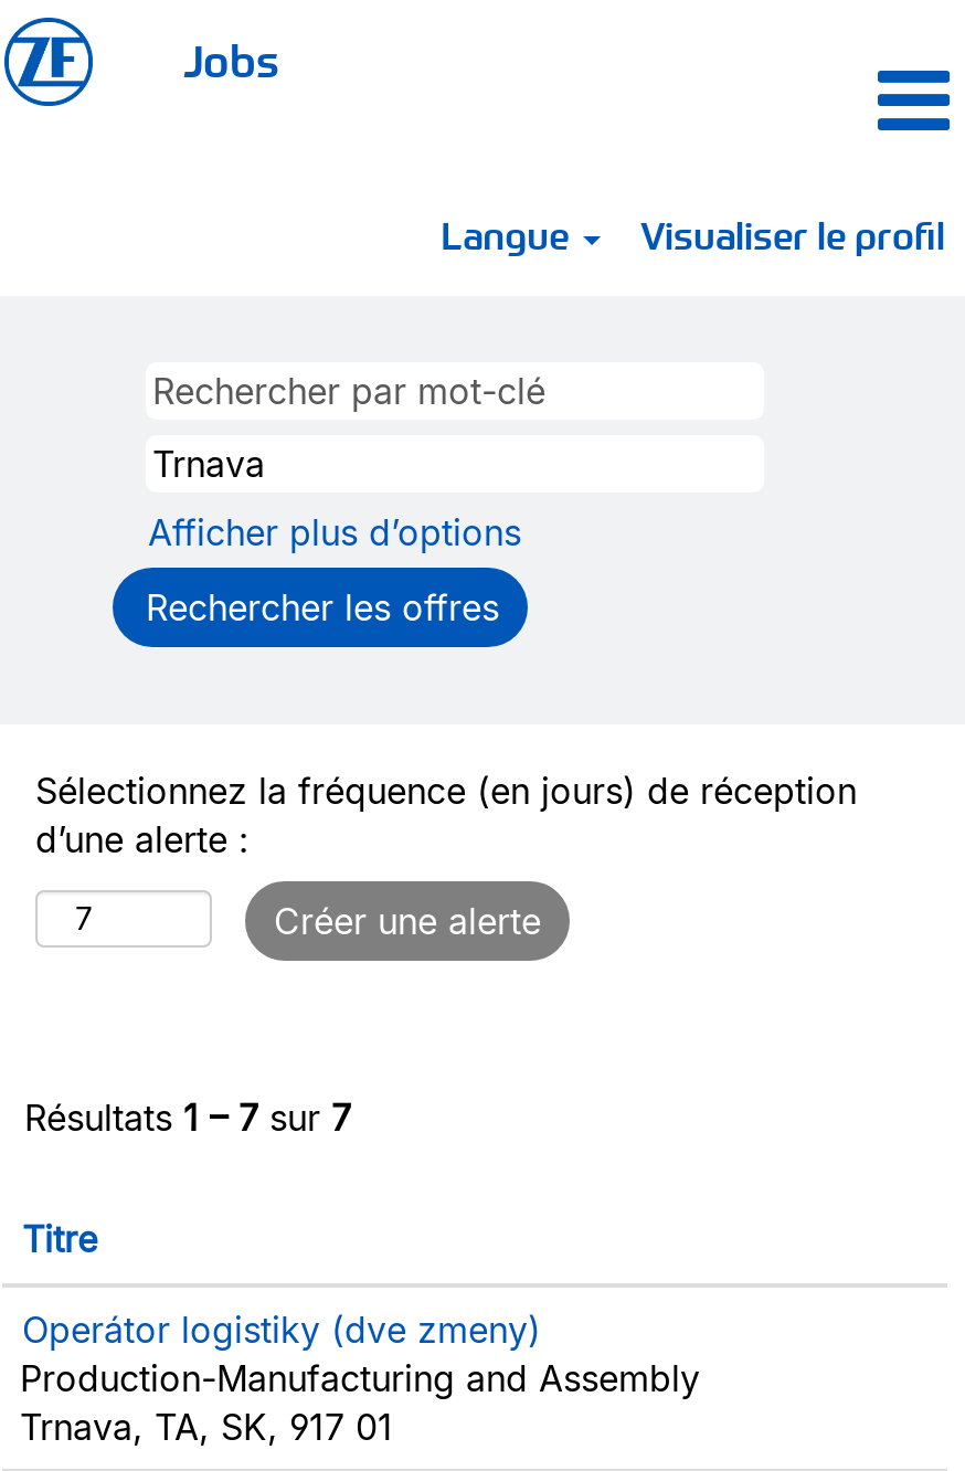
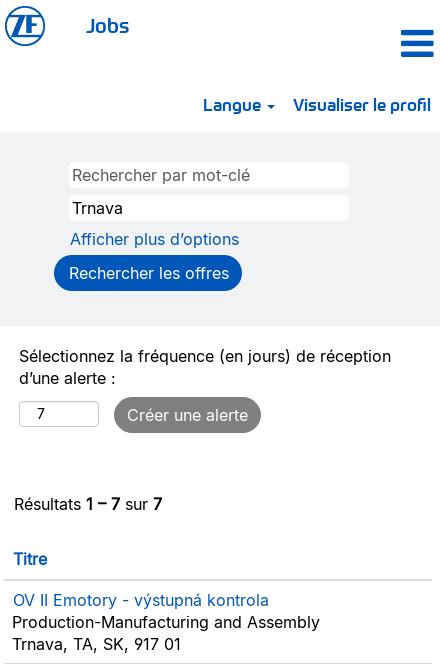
[22,1308,541,1352] Operátor logistiky (dve zmeny) -> [13,590,269,610] OV II Emotory - výstupná kontrola

